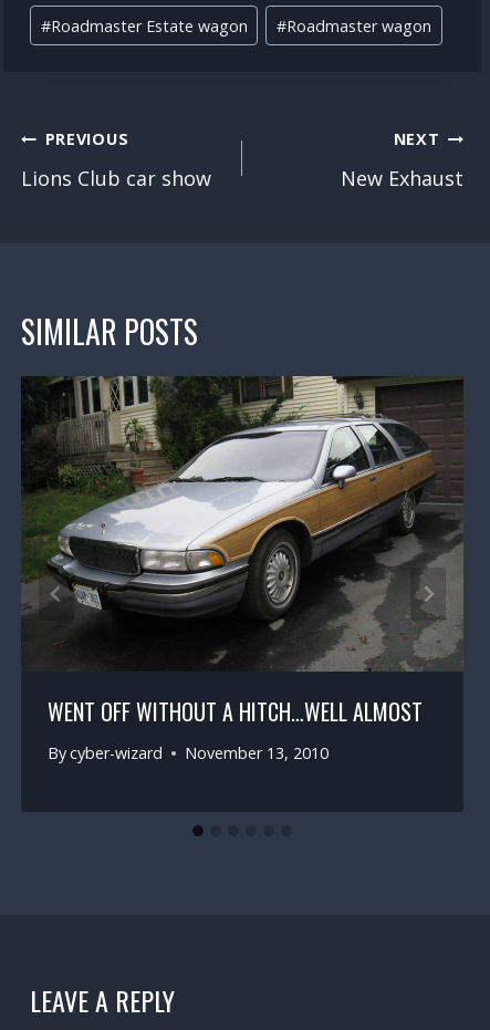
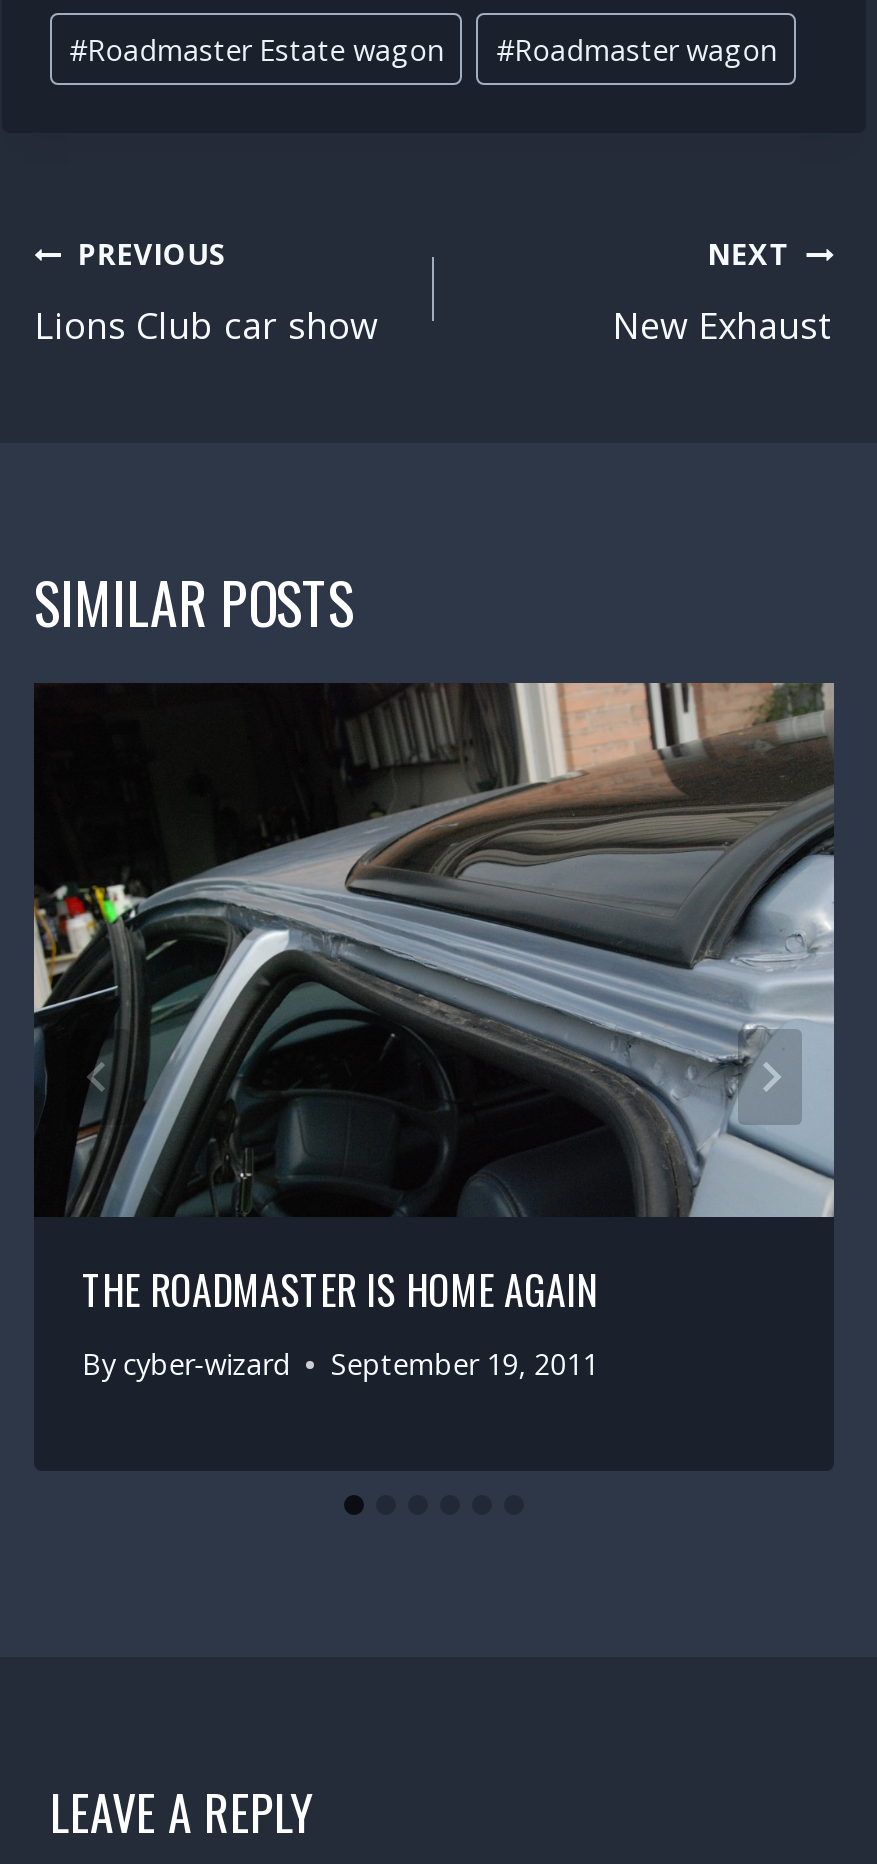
[21,375,463,728] [image] | WENT OFF WITHOUT A HITCH…WELL ALMOST -> [32,681,836,1319] [image] | THE ROADMASTER IS HOME AGAIN
[48,743,329,764] By cyber-wizard November 13, 2010 -> [82,1346,598,1384] By cyber-wizard September 19, 2011

